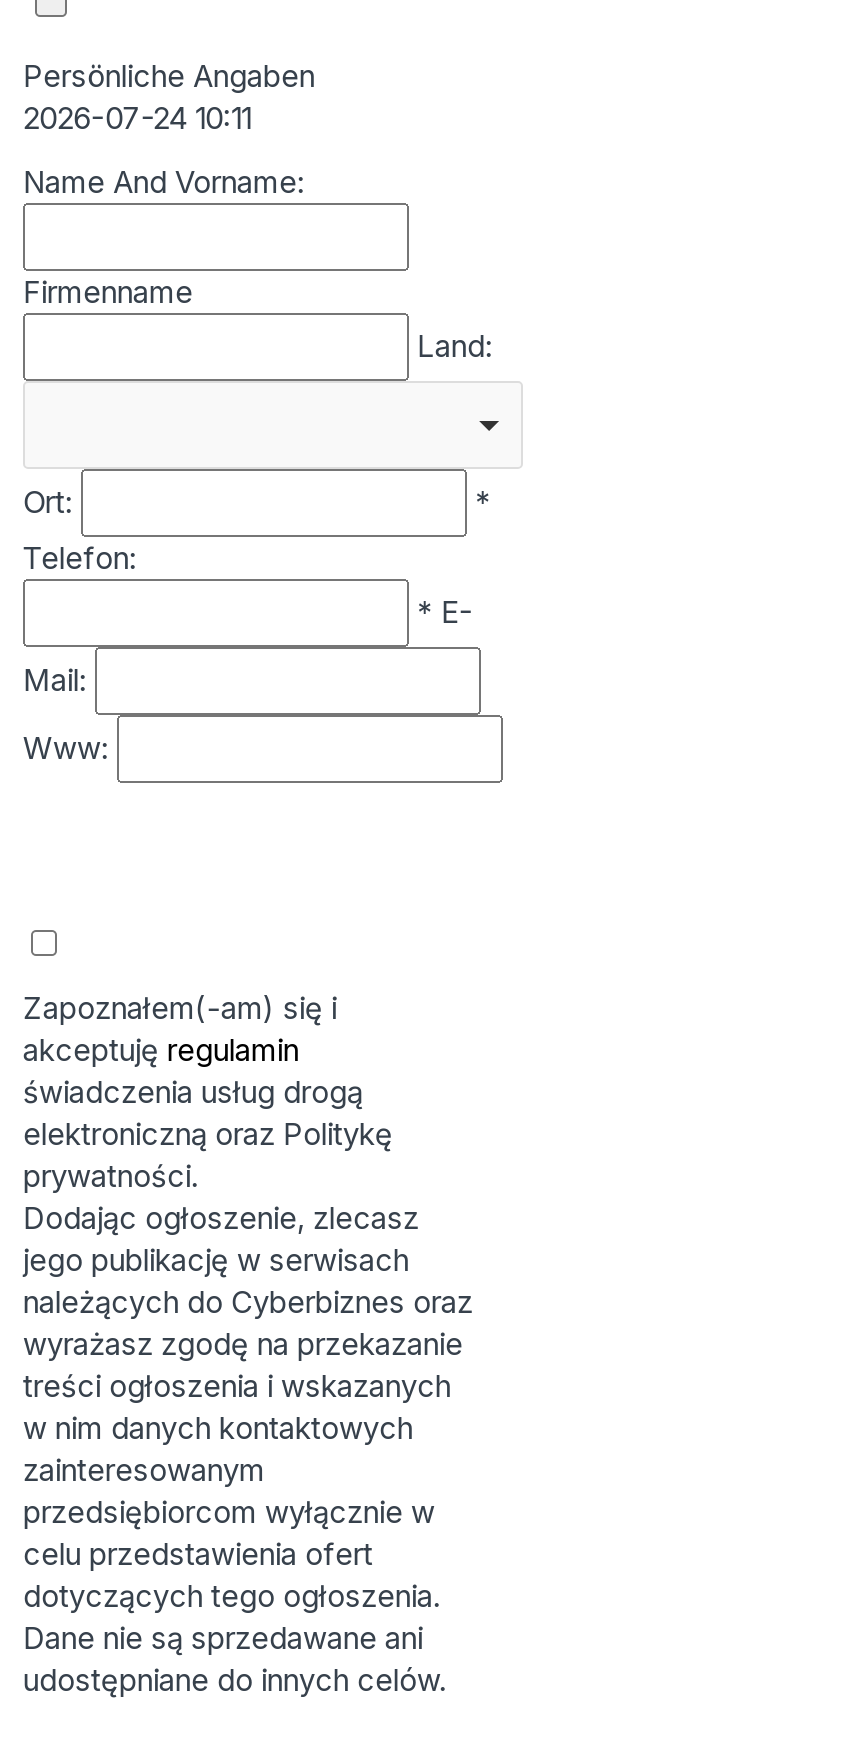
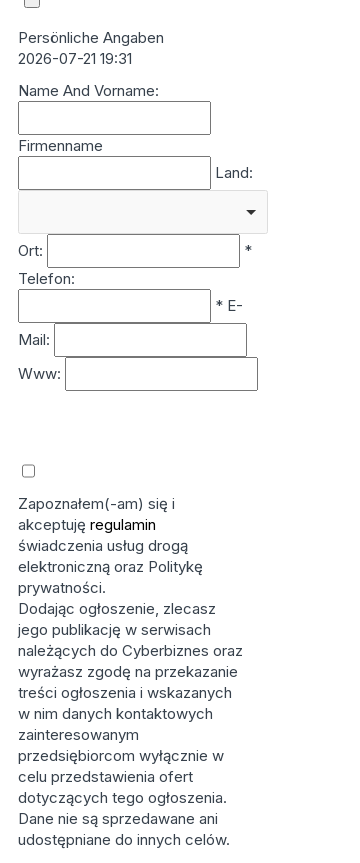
[23,99,251,137] 2026-07-24 10:11 -> [18,49,132,68] 2026-07-21 19:31

